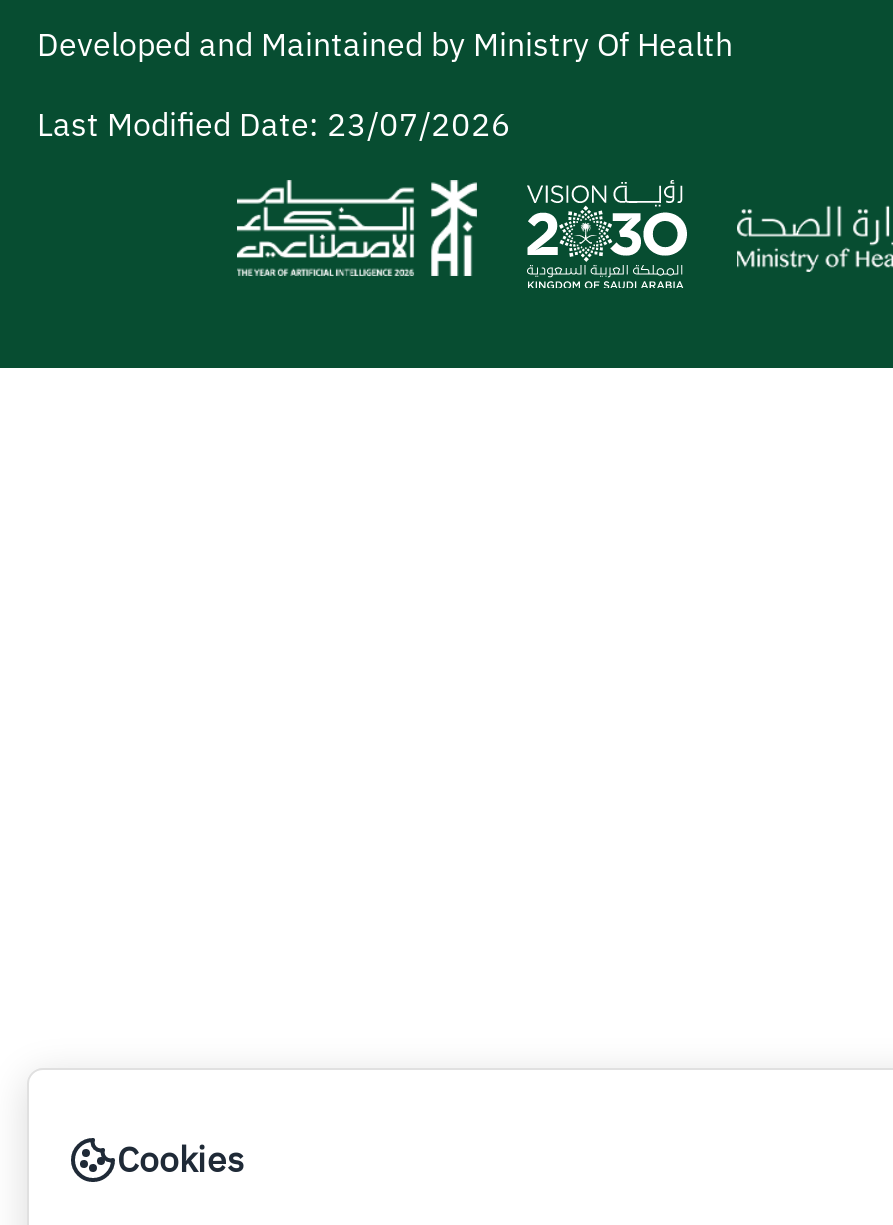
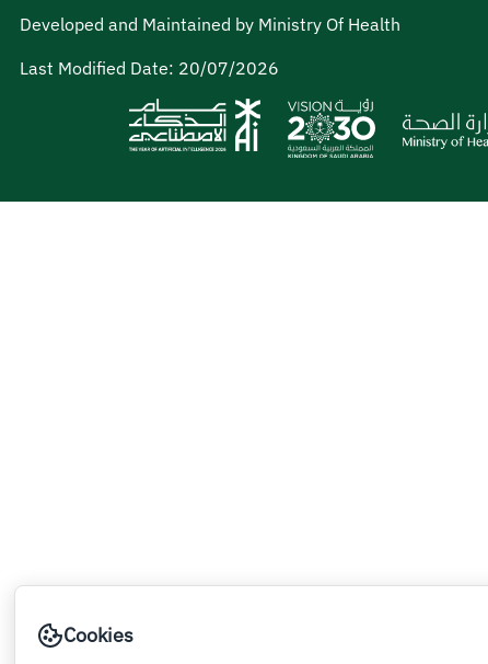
[37,104,511,144] Last Modified Date: 23/07/2026 -> [20,57,279,79] Last Modified Date: 20/07/2026

